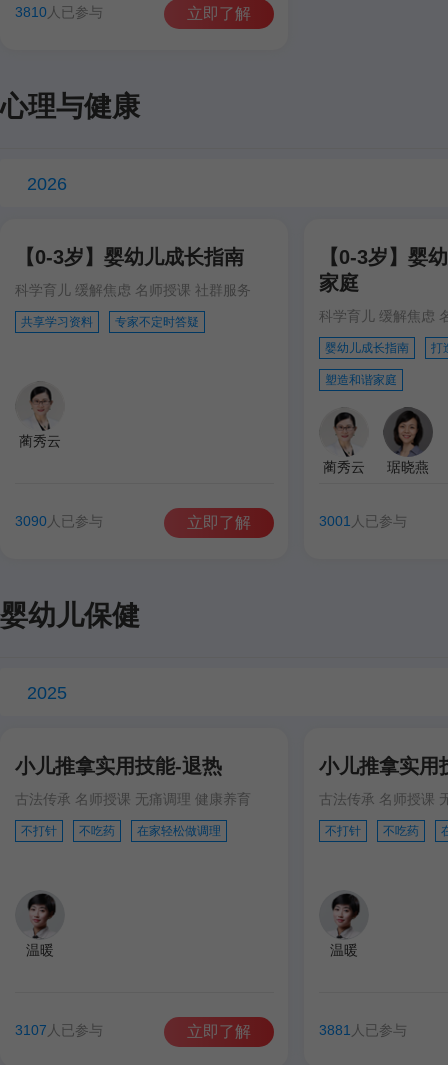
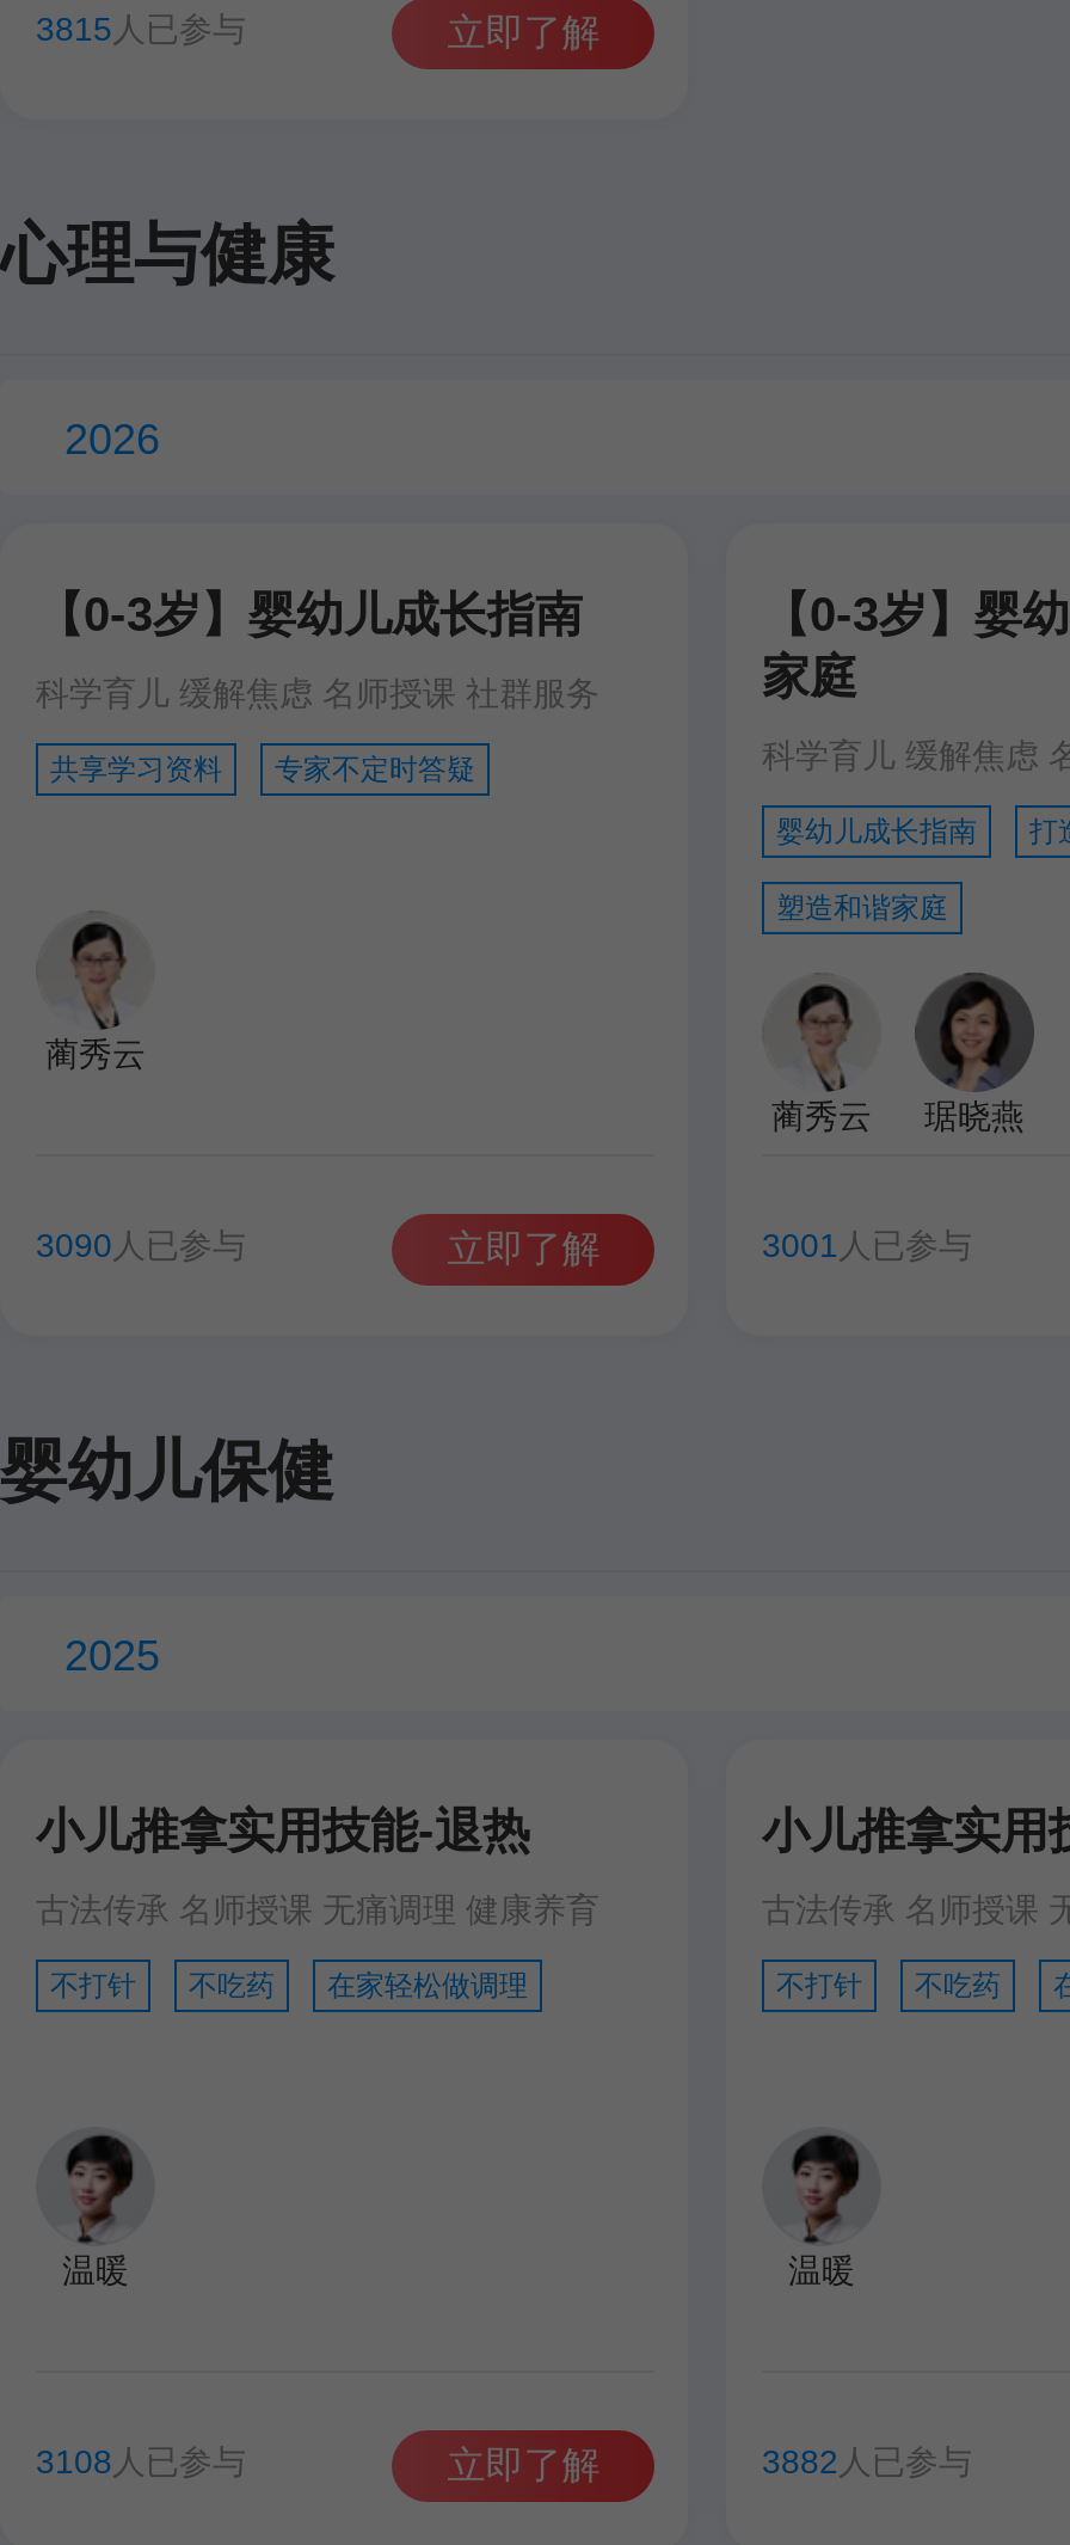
[15,4,103,20] 3810人已参与 -> [36,10,246,48] 3815人已参与
[15,1022,103,1038] 3107人已参与 -> [36,2442,246,2480] 3108人已参与
[319,1022,407,1038] 3881人已参与 -> [762,2442,972,2480] 3882人已参与

